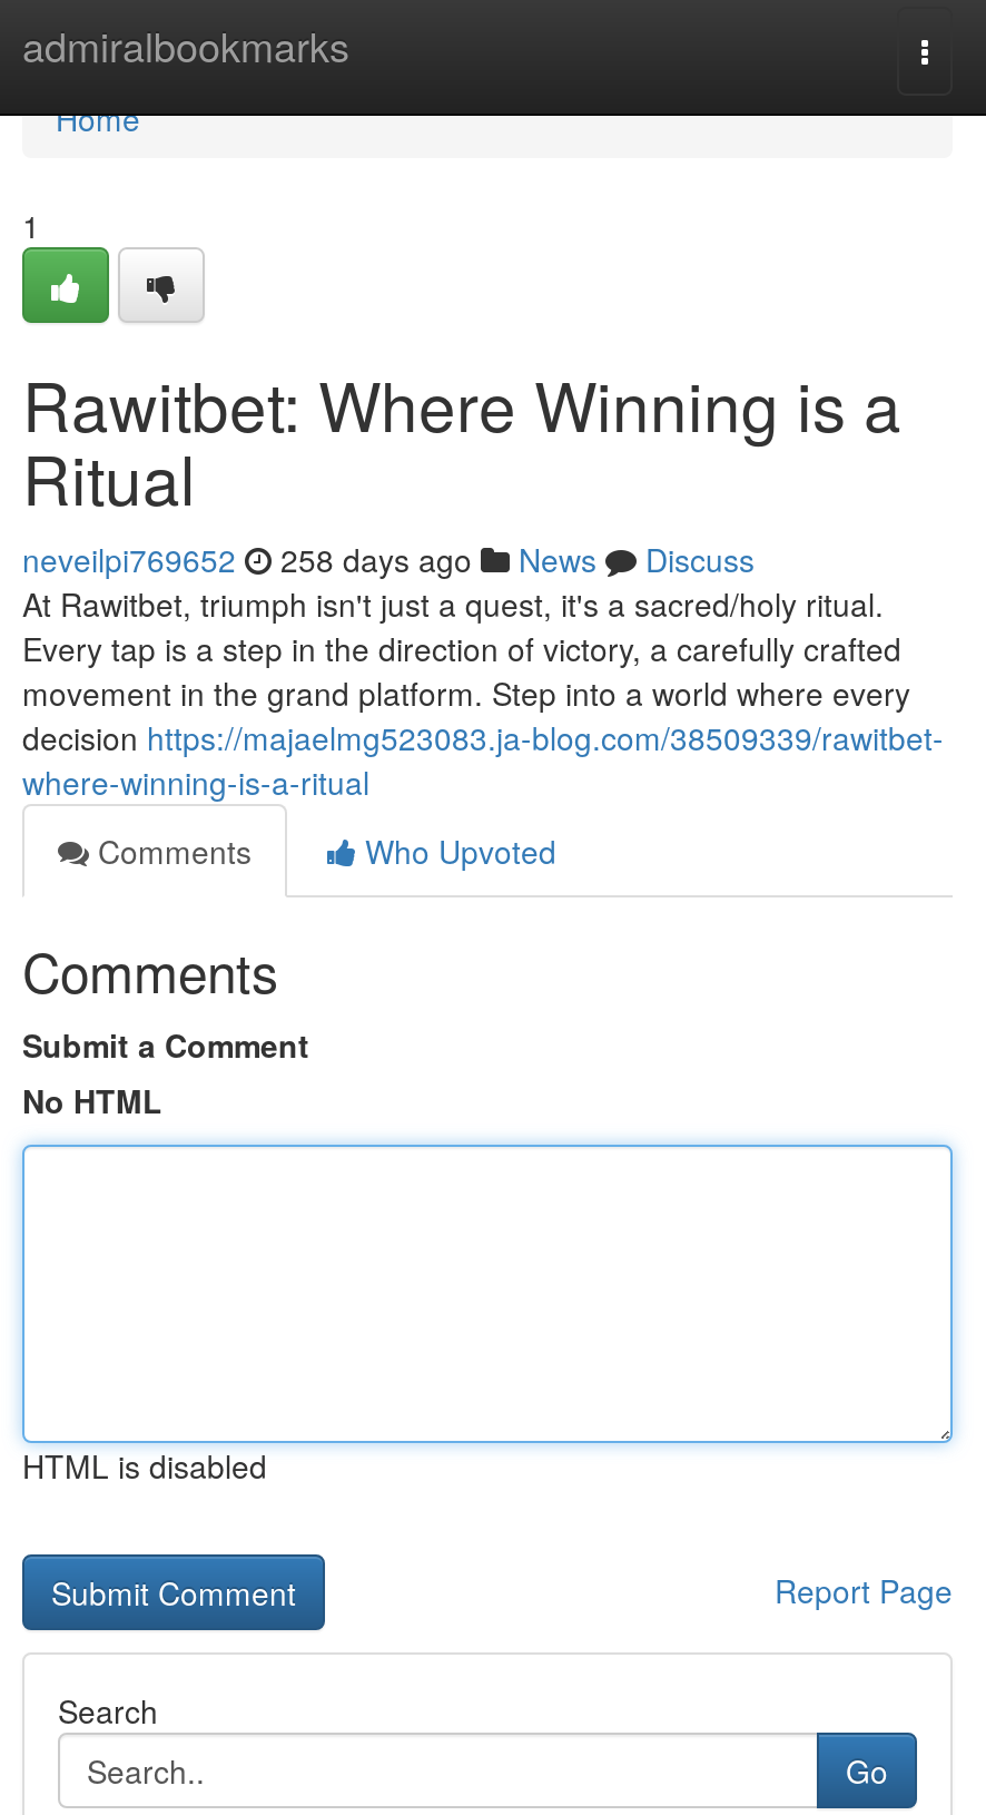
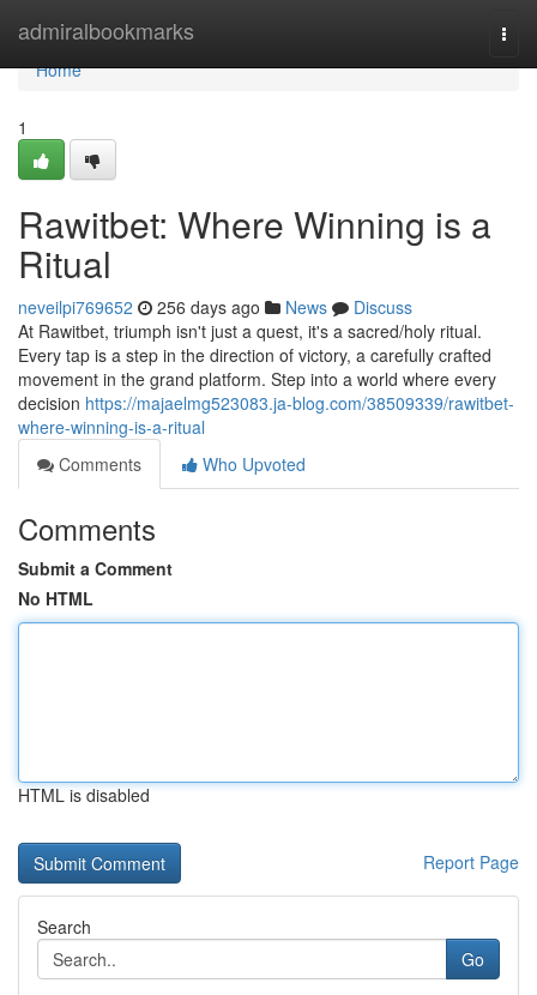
[22,537,755,581] neveilpi769652 258 days ago News Discuss -> [18,295,412,319] neveilpi769652 256 days ago News Discuss

